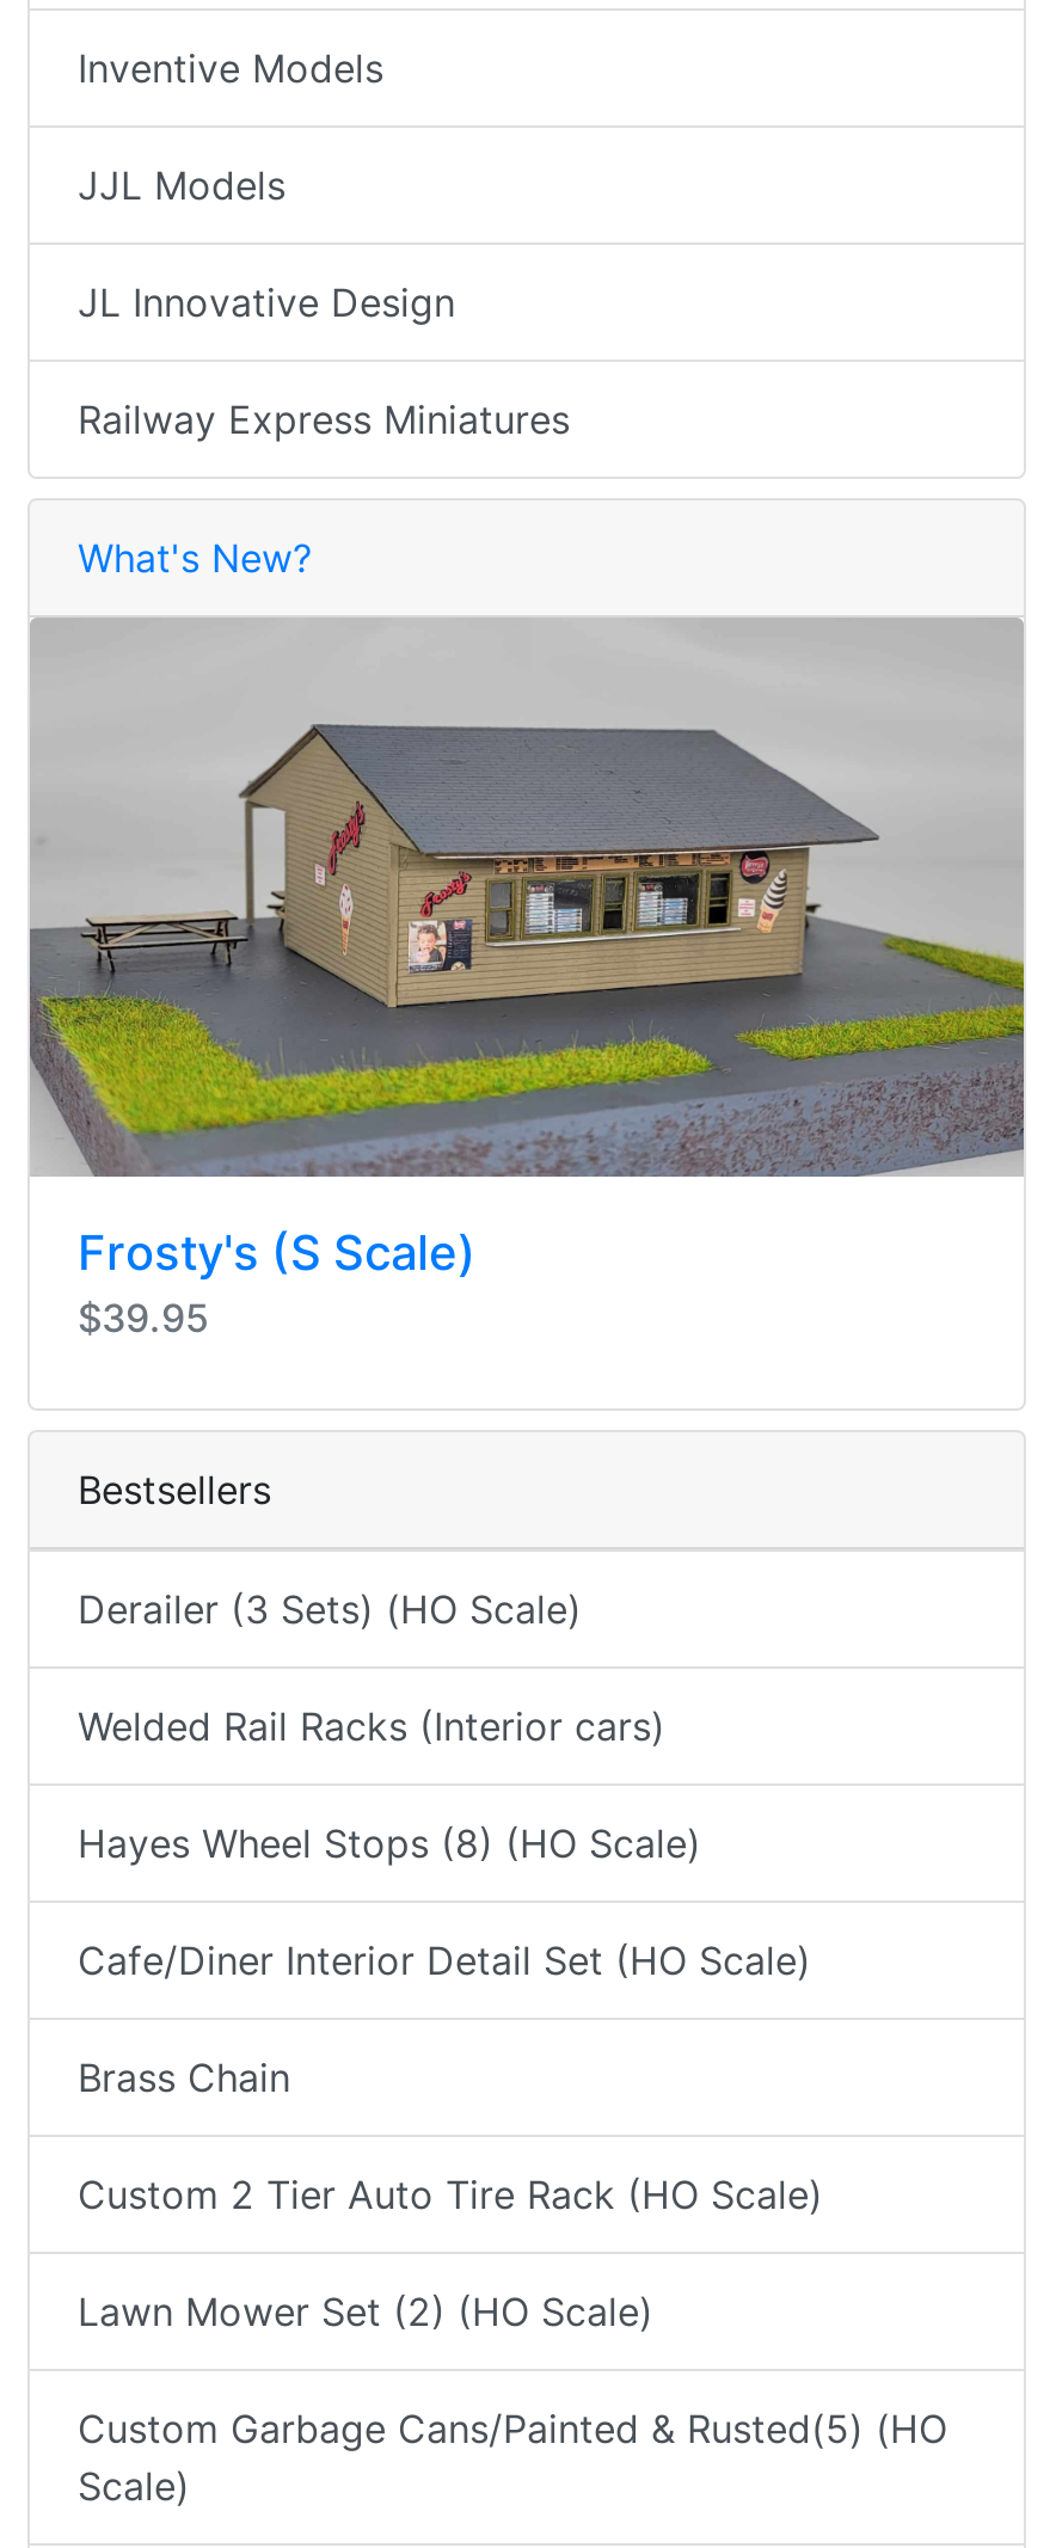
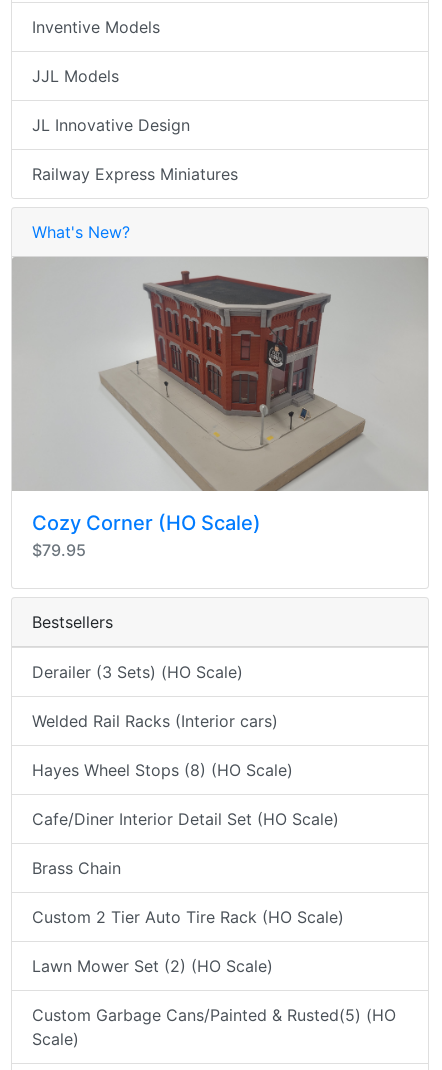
[30,651,1024,1342] [image] | Frosty's (S Scale) | $39.95 -> [13,270,427,560] [image] | Cozy Corner (HO Scale) | $79.95

